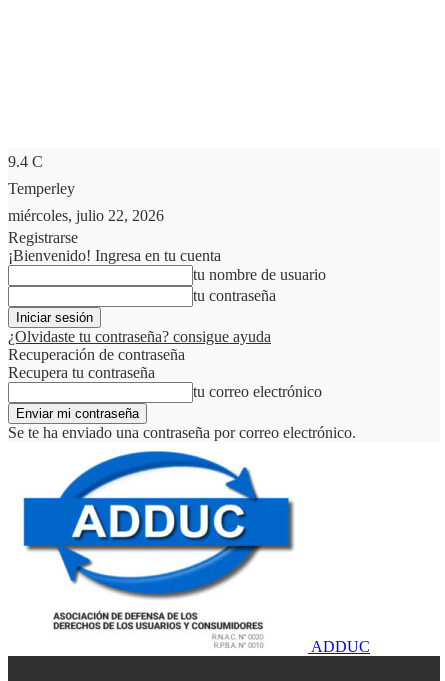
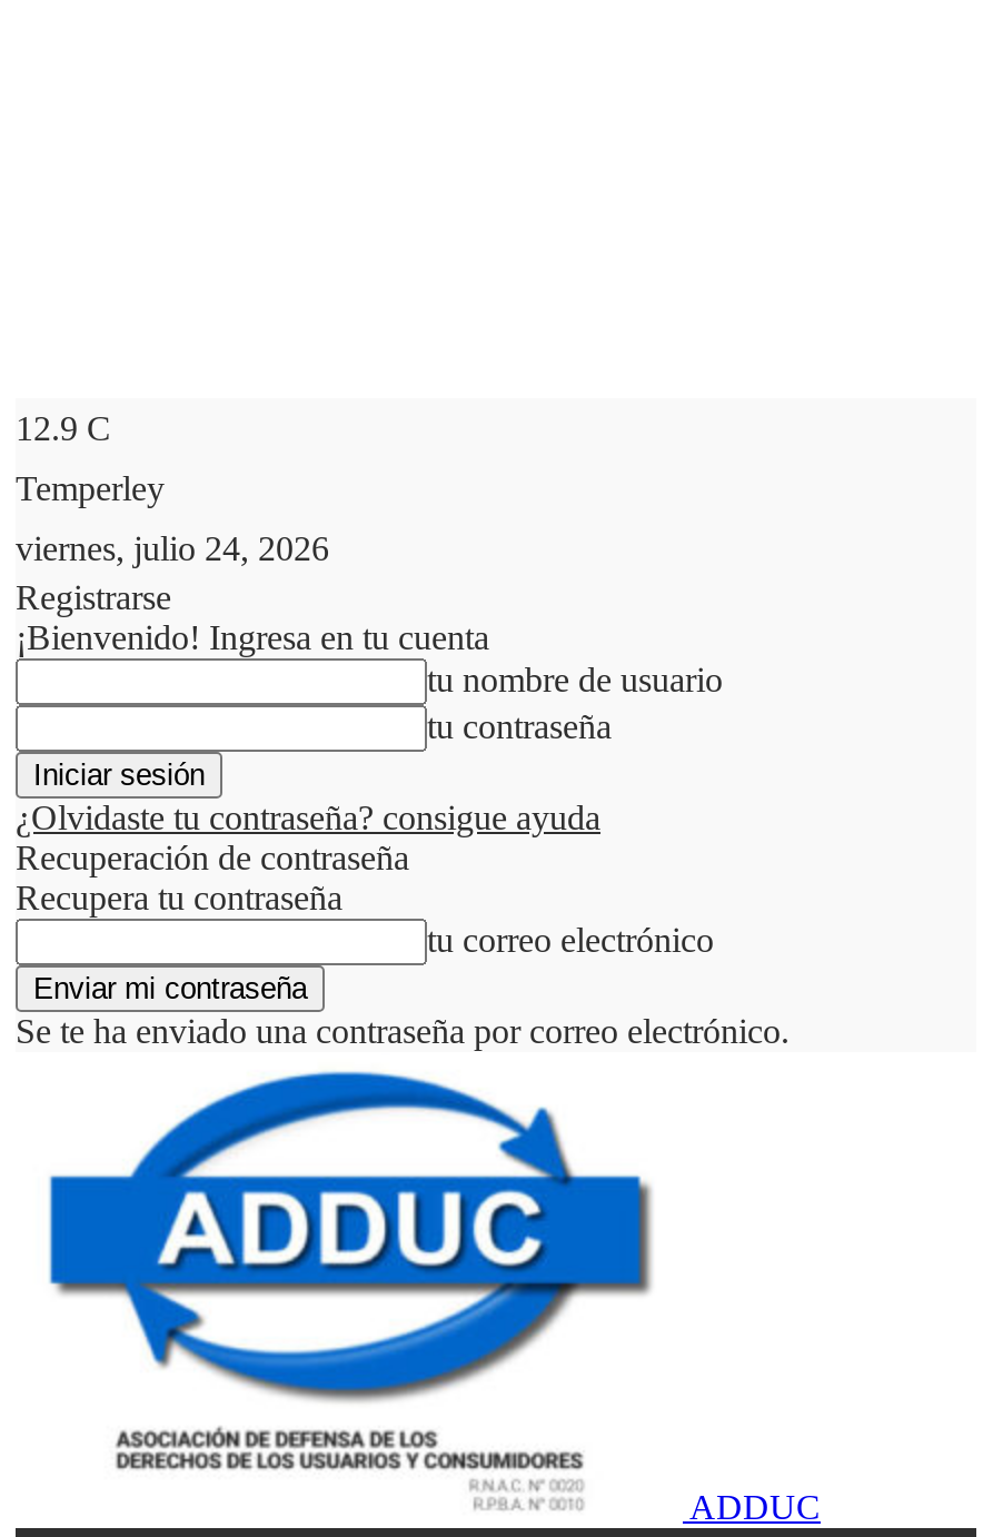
[8,153,43,170] 9.4 C -> [16,409,111,447] 12.9 C
[8,207,164,224] miércoles, julio 22, 2026 -> [16,529,329,567] viernes, julio 24, 2026

